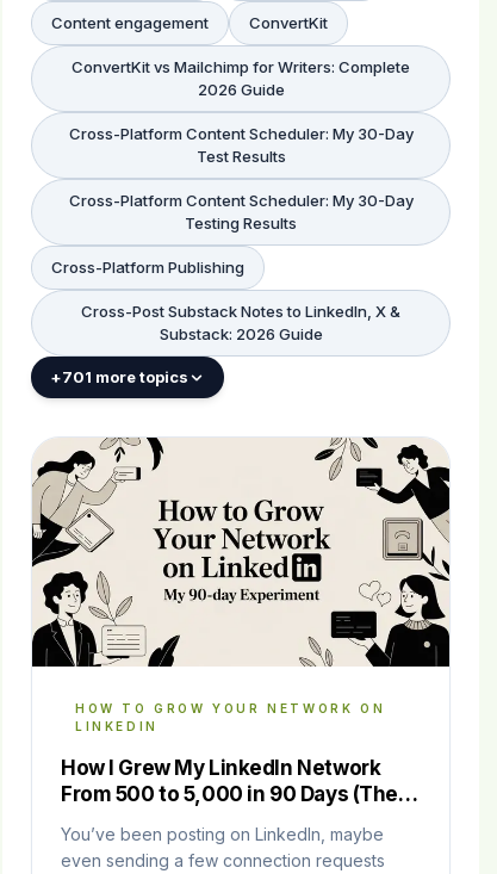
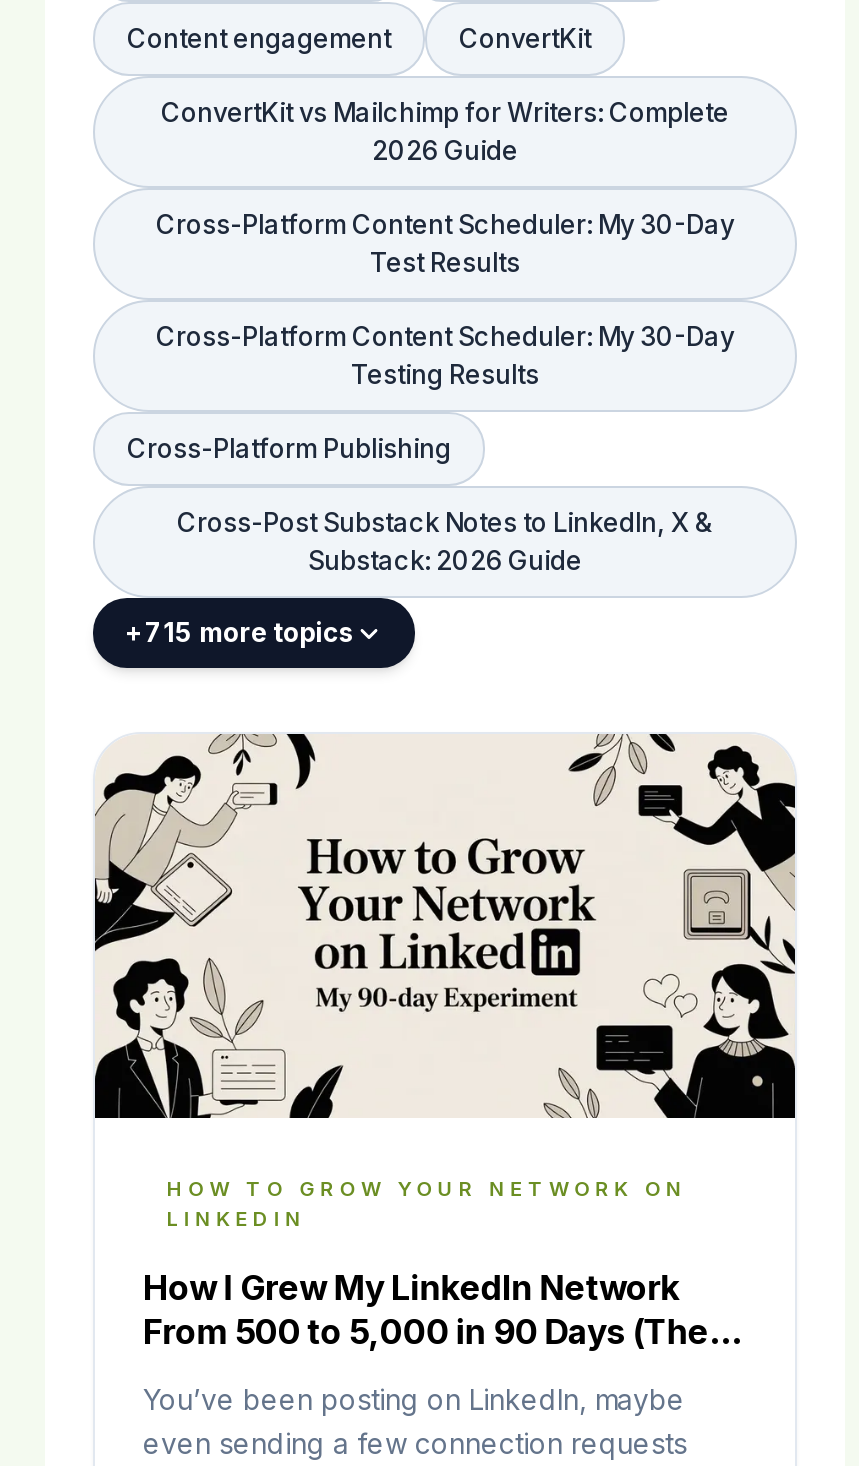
[50,367,188,386] + 701 more topics -> [125,616,355,648] + 715 more topics

